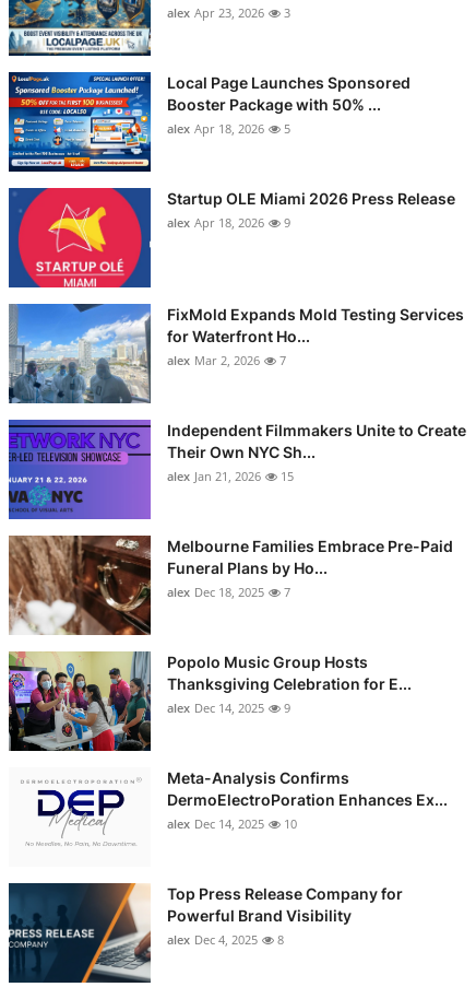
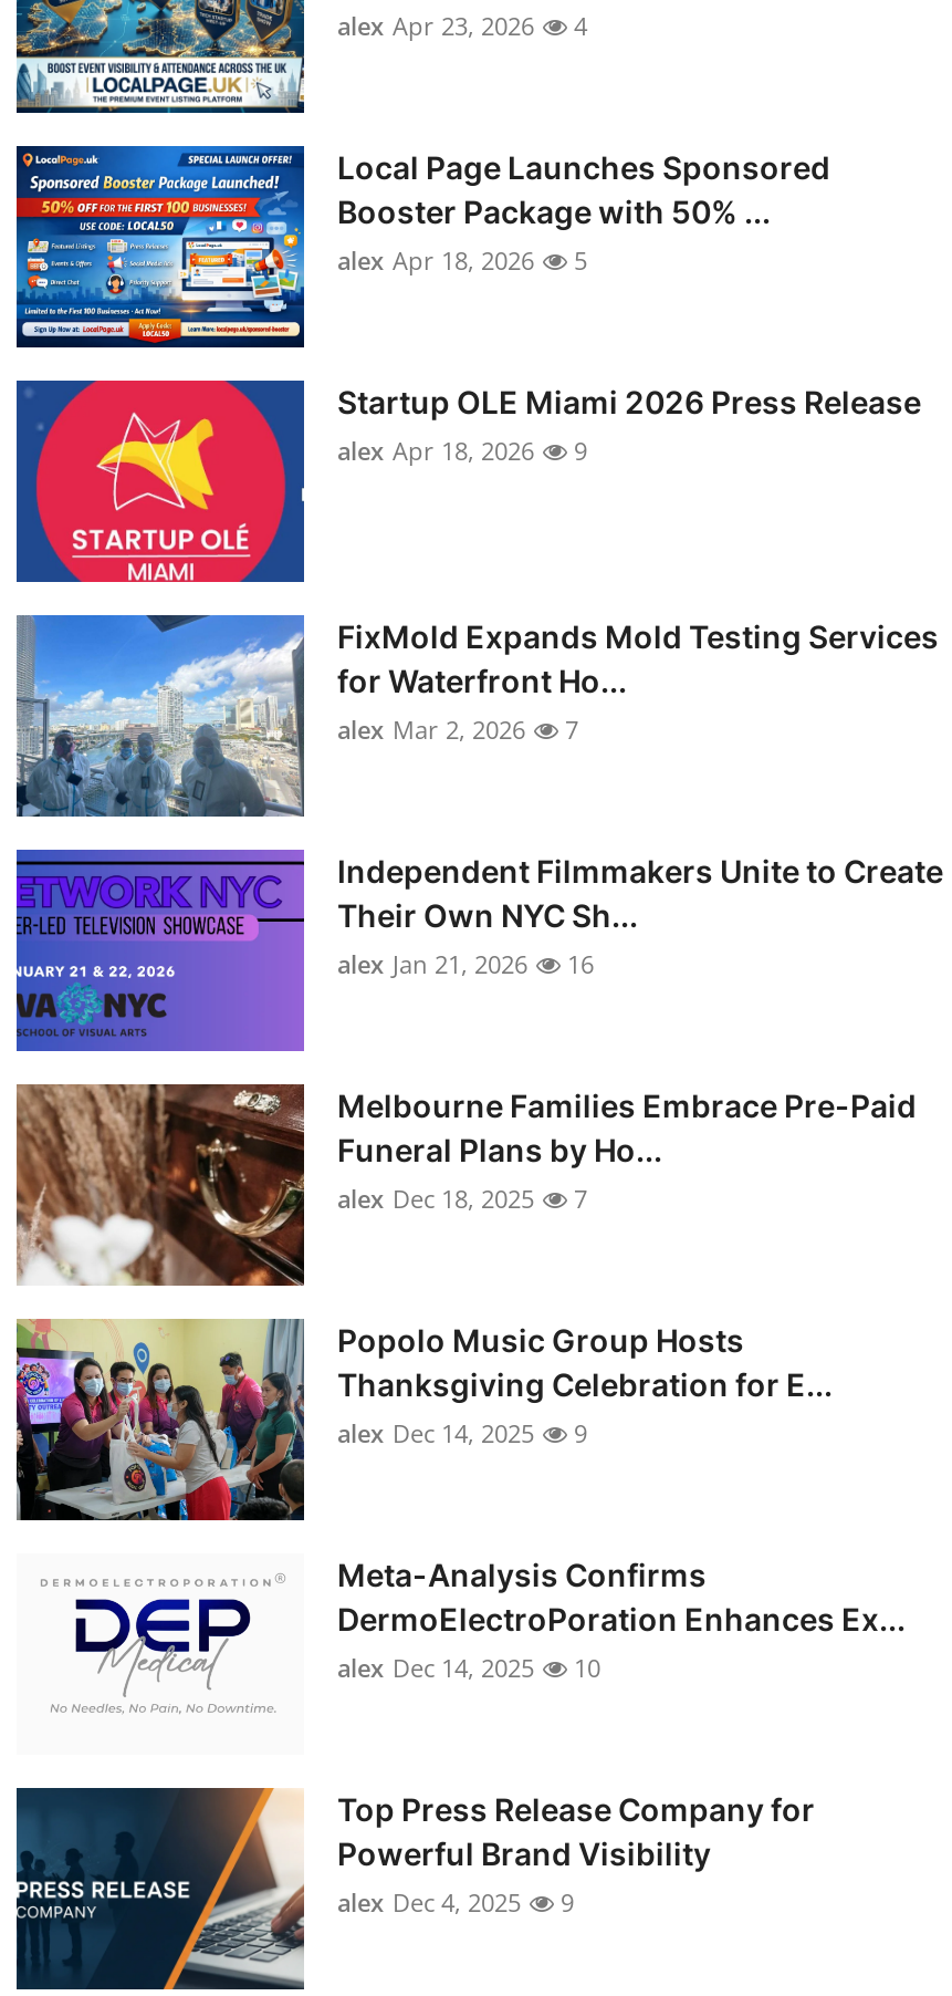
[167,4,290,21] alex Apr 23, 2026 3 -> [337,9,587,42] alex Apr 23, 2026 4
[167,468,294,484] alex Jan 21, 2026 15 -> [337,947,594,980] alex Jan 21, 2026 16
[167,931,284,948] alex Dec 4, 2025 8 -> [337,1885,574,1919] alex Dec 4, 2025 9

